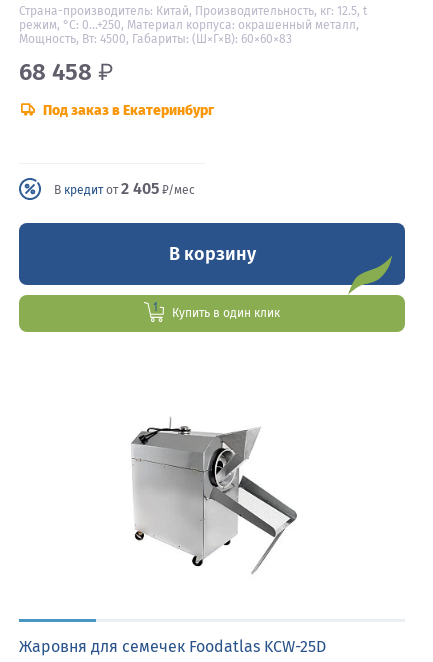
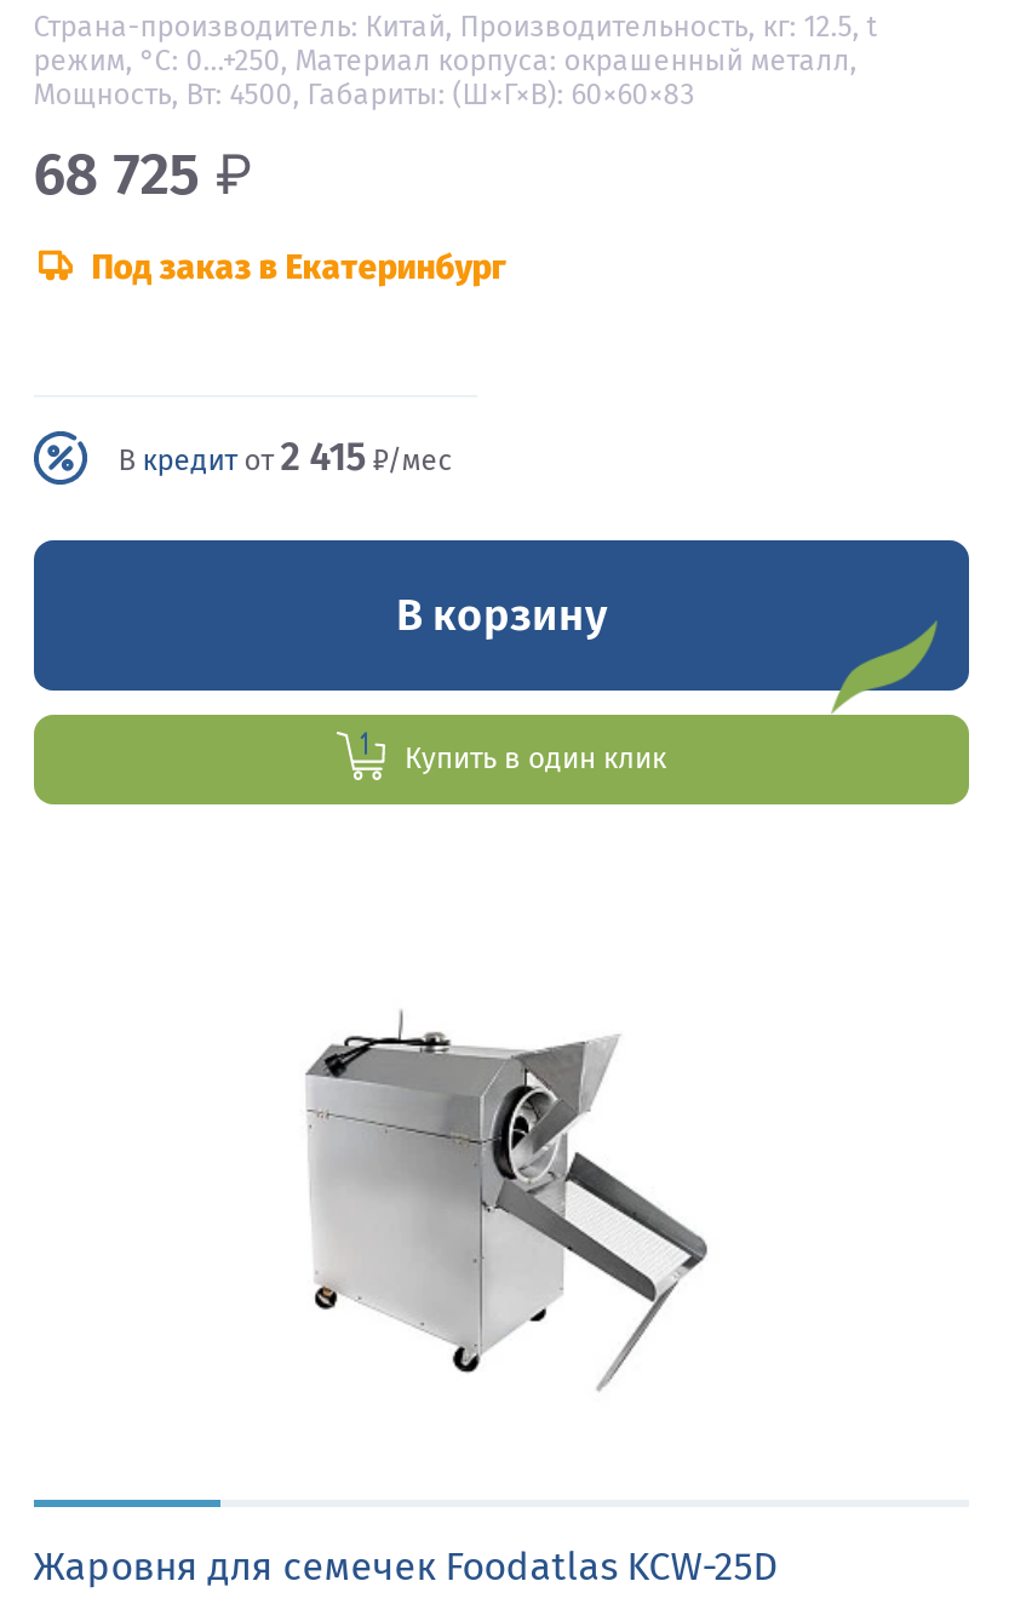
[19,58,114,86] 68 458 ₽ -> [33,141,254,208] 68 725 ₽
[54,179,195,198] В кредит от2 405 ₽/мес -> [118,434,453,480] В кредит от2 415 ₽/мес

